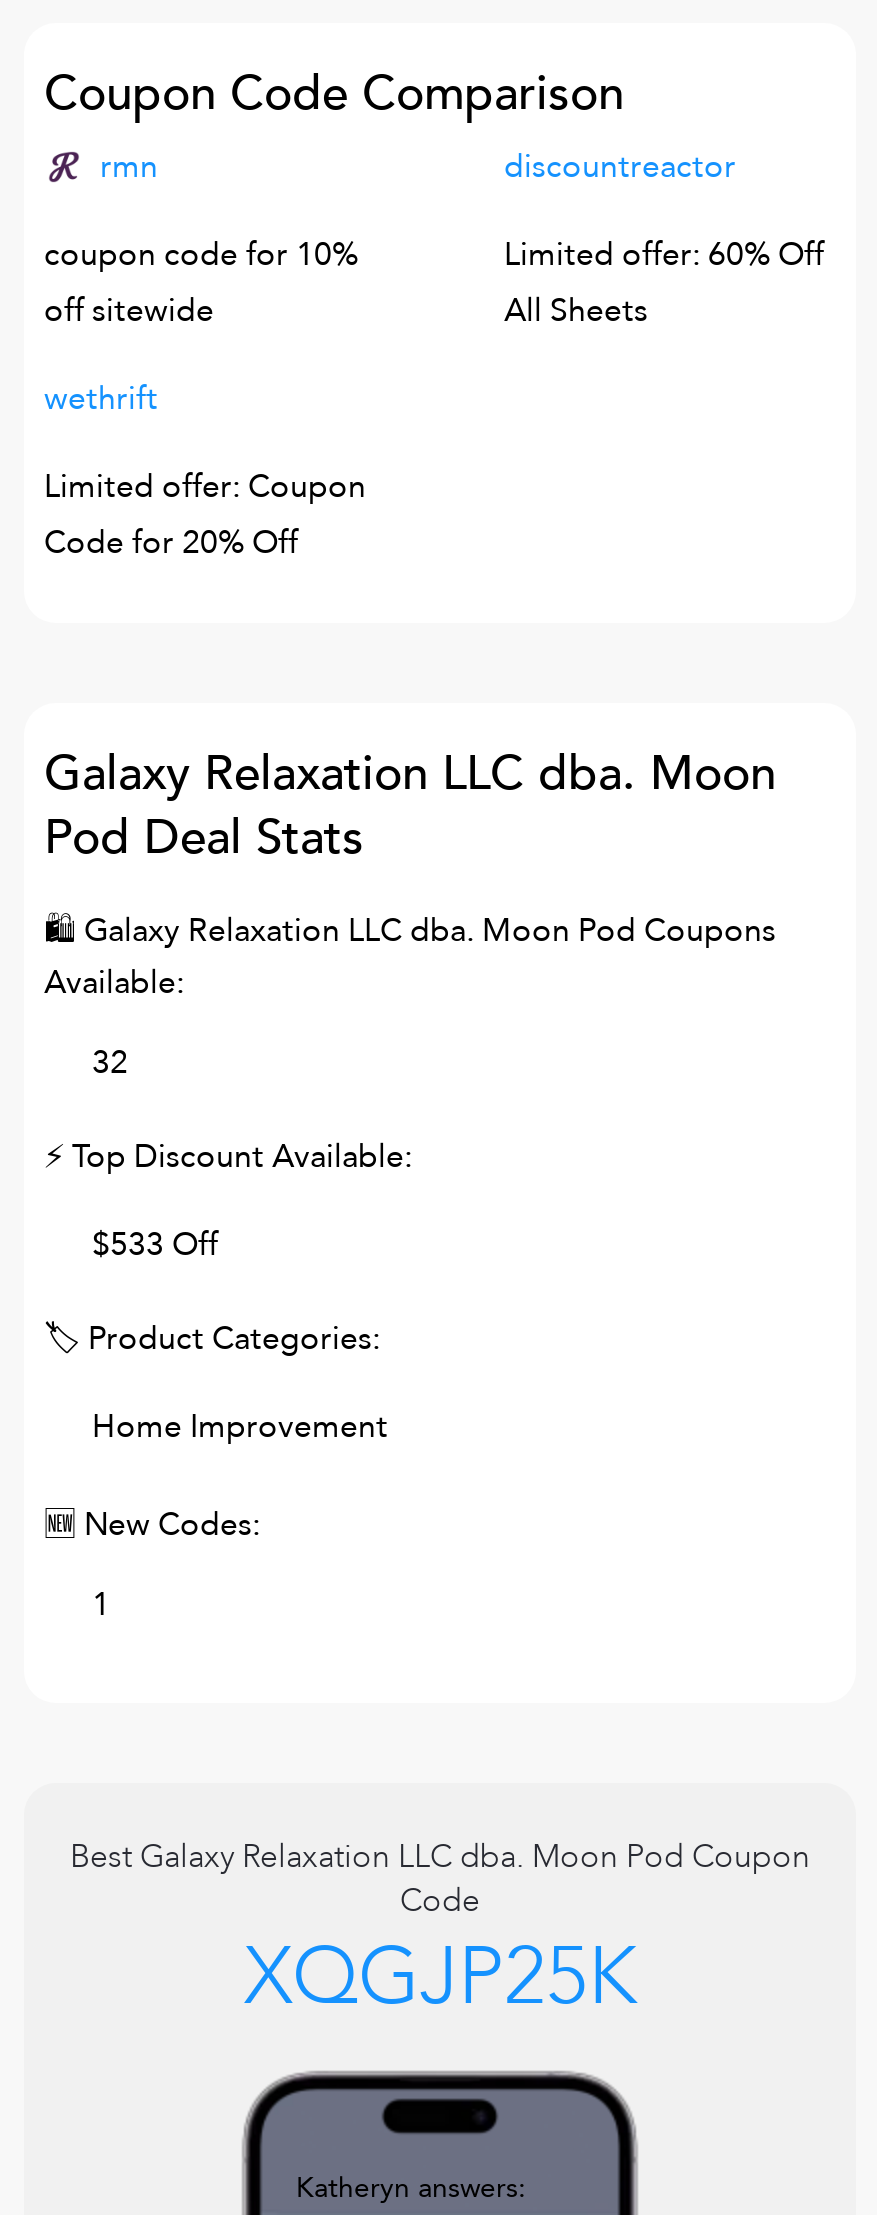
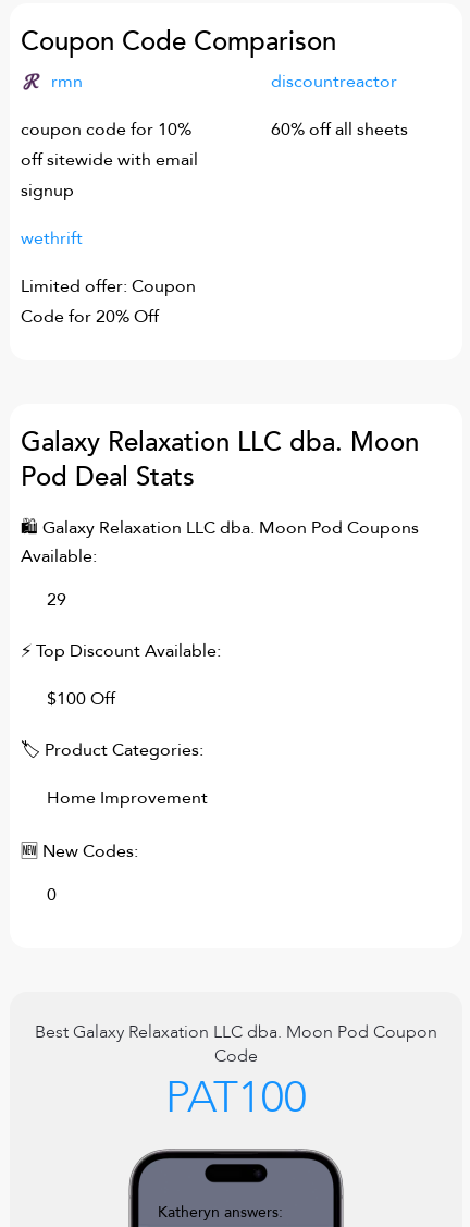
[504,233,824,333] Limited offer: 60% Off | All Sheets -> [271,118,408,142] 60% off all sheets
[44,289,214,333] off sitewide -> [21,148,198,203] off sitewide with email | signup
[92,1041,128,1085] 32 -> [47,588,66,612] 29
[92,1223,218,1267] $533 Off -> [47,687,115,711] $100 Off
[92,1583,110,1627] 1 -> [47,883,57,907] 0
[244,1923,636,2033] XQGJP25K -> [165,1068,307,1128] PAT100

